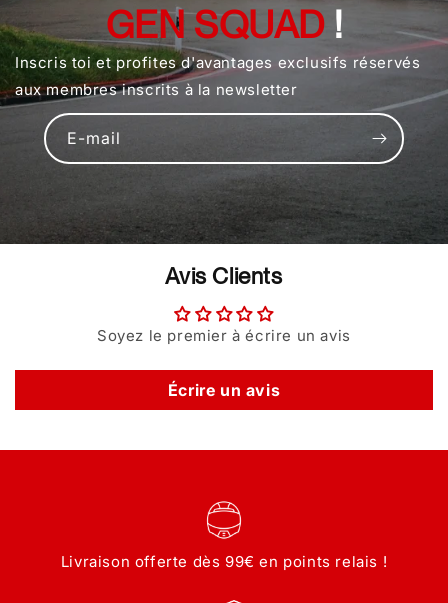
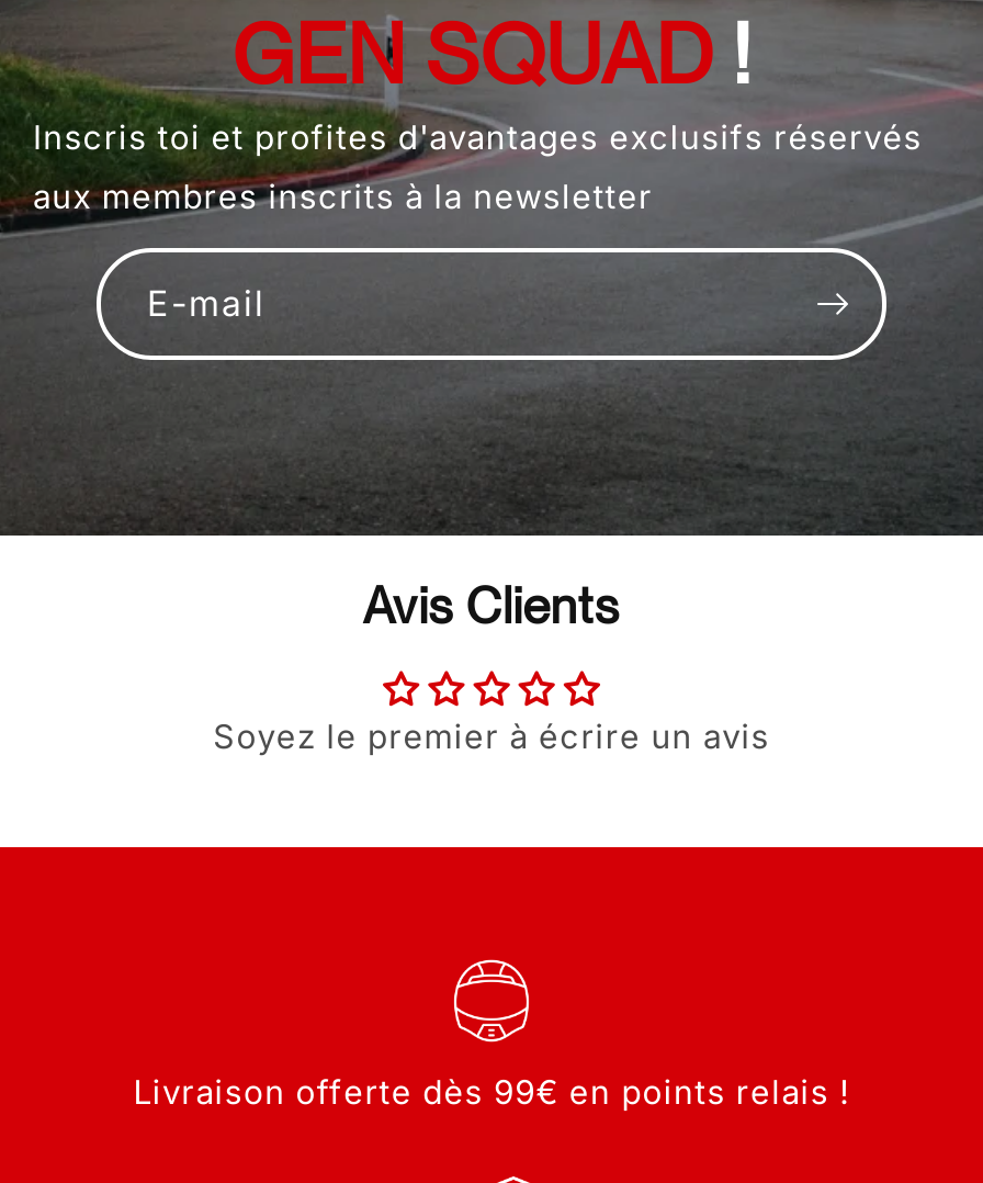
[168,380,280,400] Écrire un avis -> none

